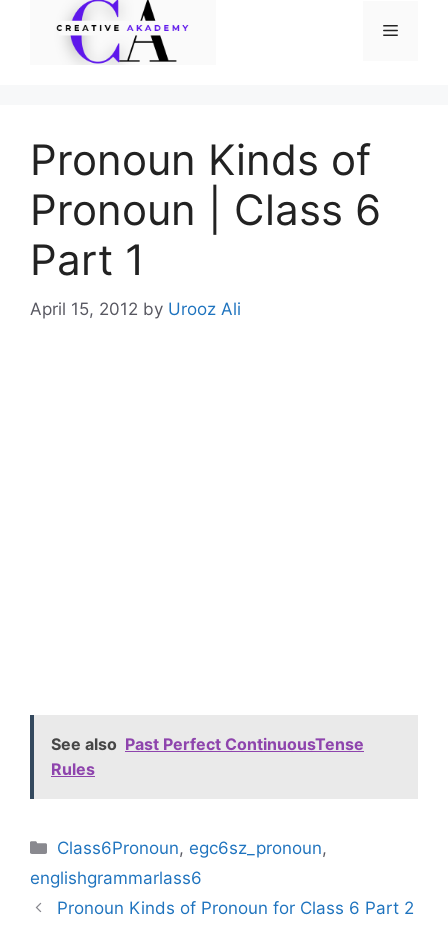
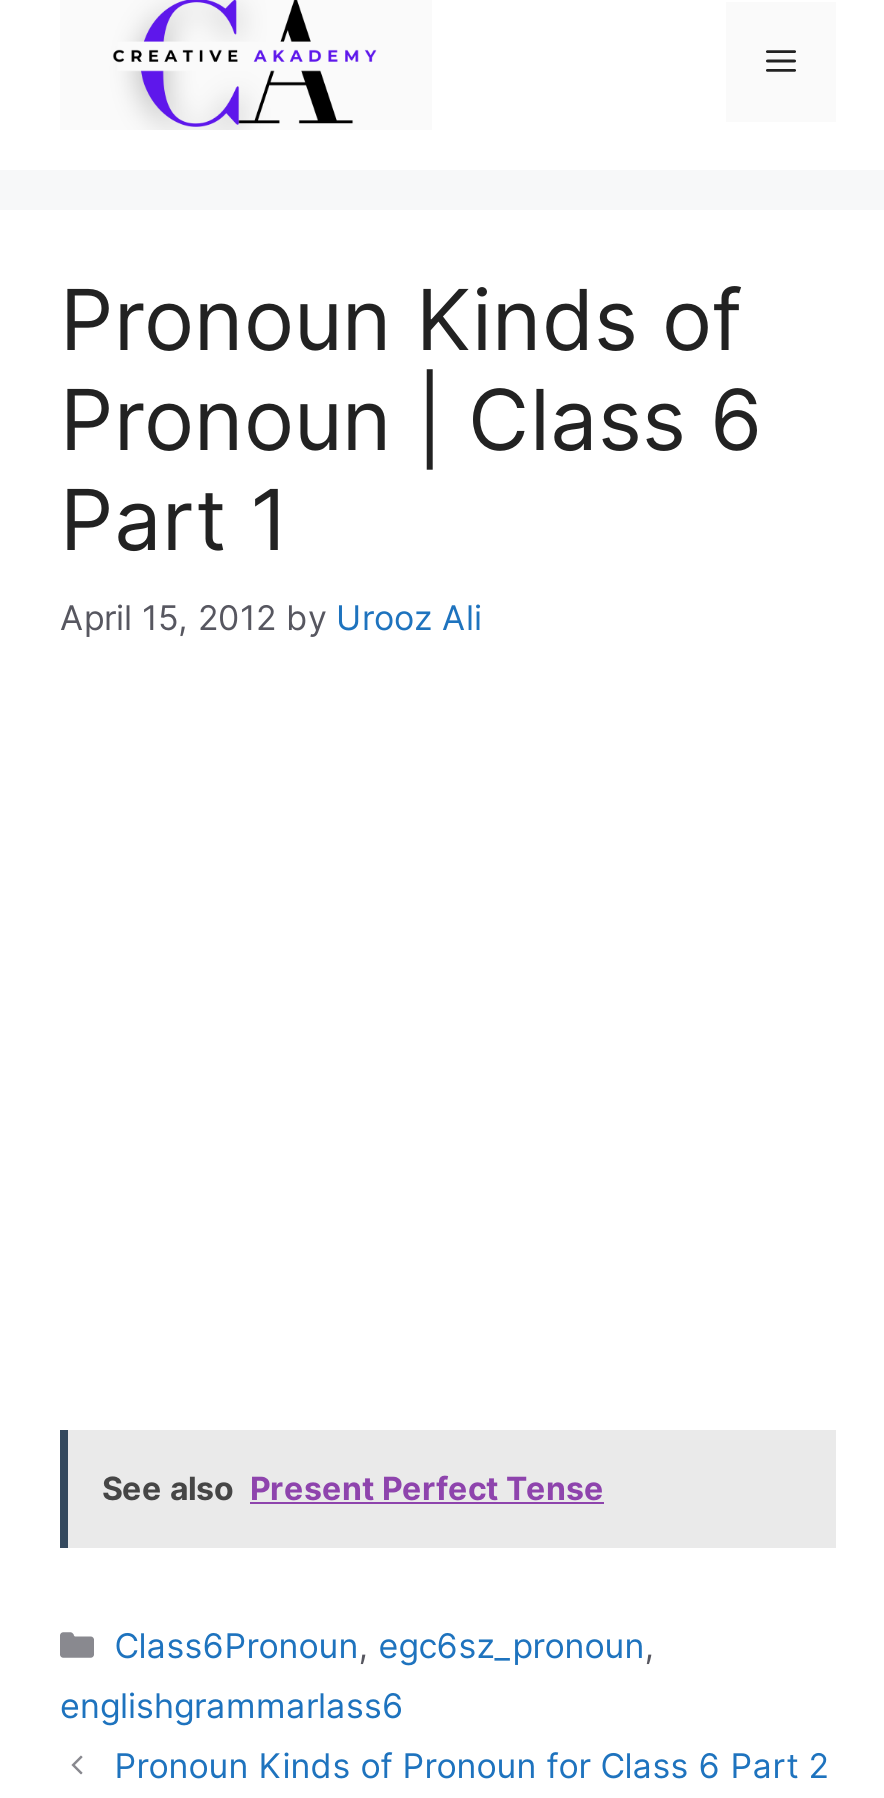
[51,734,364,779] See also Past Perfect ContinuousTense | Rules -> [102,1467,604,1507] See also Present Perfect Tense

